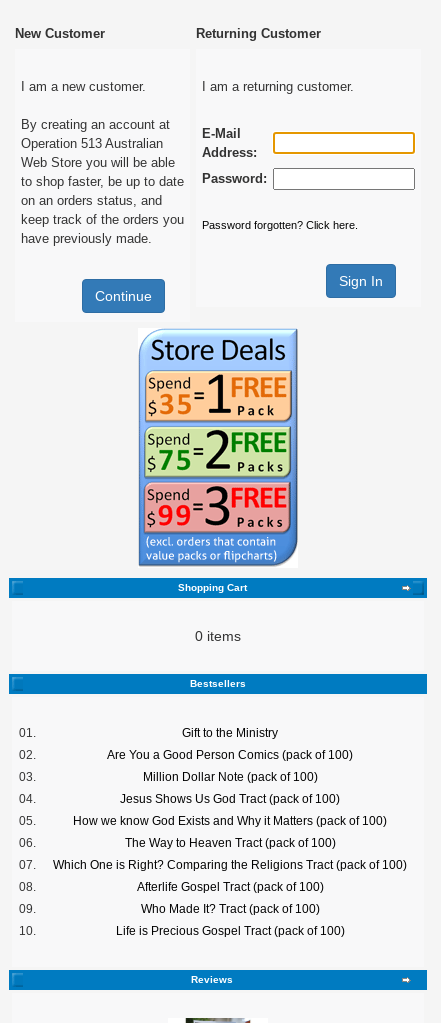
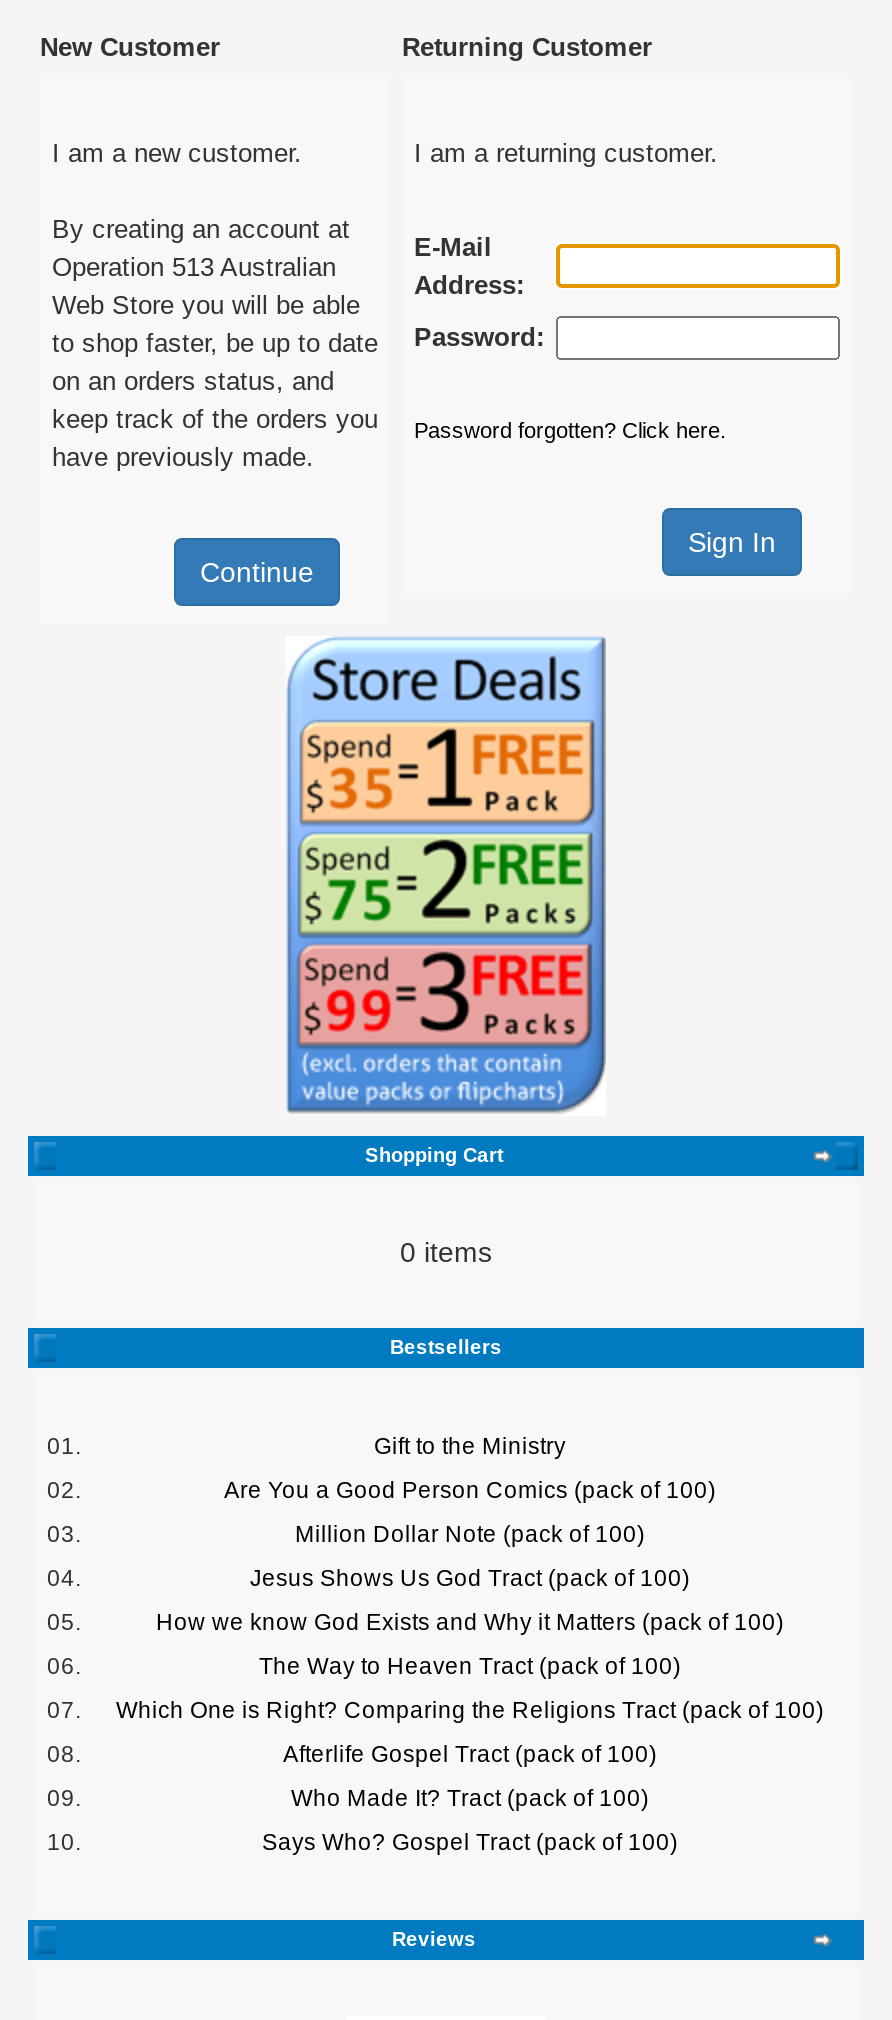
[115,925,344,937] Life is Precious Gospel Tract (pack of 100) -> [262,1830,678,1854] Says Who? Gospel Tract (pack of 100)

